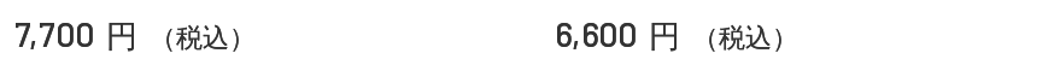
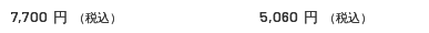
[555,13,798,53] 6,600 円 （税込） -> [259,6,372,25] 5,060 円 （税込）

